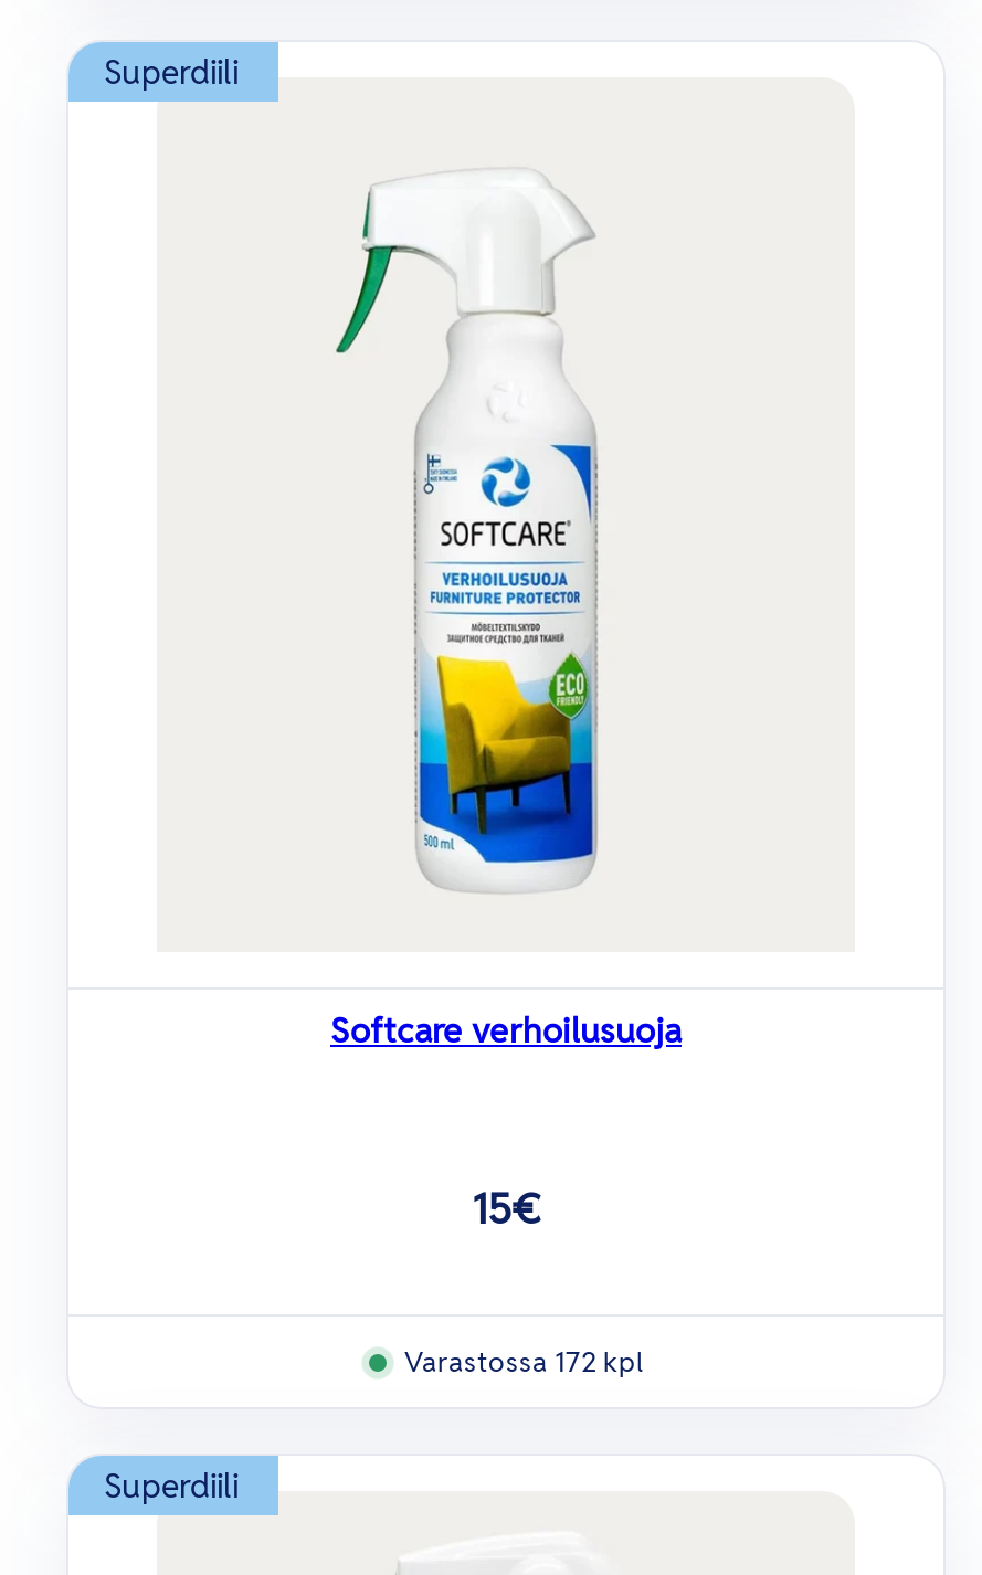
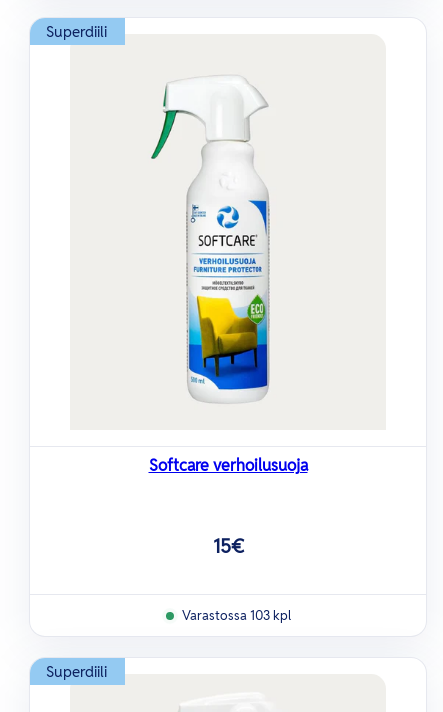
[404,1342,643,1380] Varastossa 172 kpl -> [181,607,290,624] Varastossa 103 kpl

